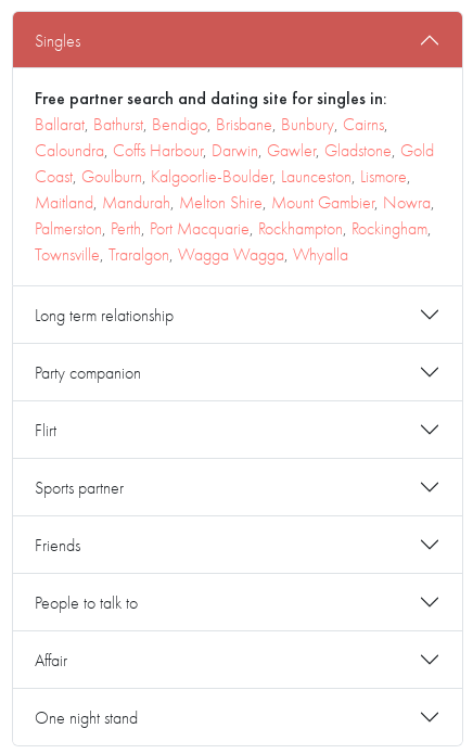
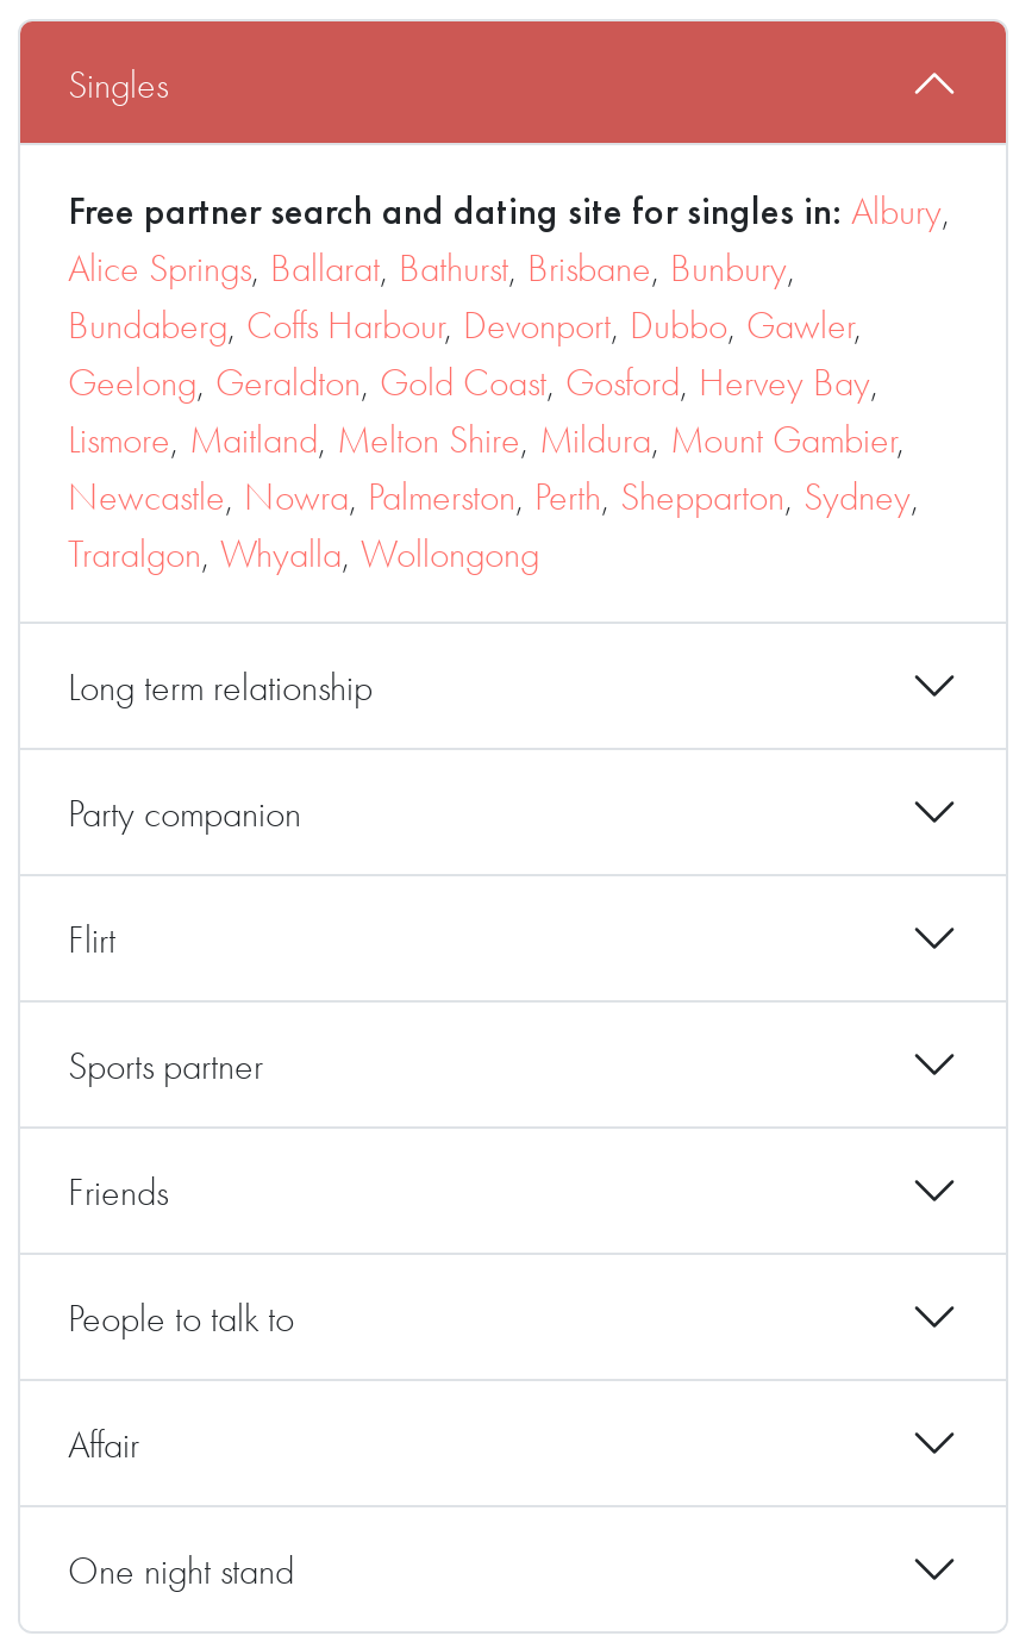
[35,87,435,266] Free partner search and dating site for singles in: | Ballarat, Bathurst, Bendigo, Brisbane, Bunbury, Cairns, | Caloundra, Coffs Harbour, Darwin, Gawler, Gladstone, Gold | Coast, Goulburn, Kalgoorlie-Boulder, Launceston, Lismore, | Maitland, Mandurah, Melton Shire, Mount Gambier, Nowra, | Palmerston, Perth, Port Macquarie, Rockhampton, Rockingham, | Townsville, Traralgon, Wagga Wagga, Whyalla -> [68,186,951,579] Free partner search and dating site for singles in: Albury, | Alice Springs, Ballarat, Bathurst, Brisbane, Bunbury, | Bundaberg, Coffs Harbour, Devonport, Dubbo, Gawler, | Geelong, Geraldton, Gold Coast, Gosford, Hervey Bay, | Lismore, Maitland, Melton Shire, Mildura, Mount Gambier, | Newcastle, Nowra, Palmerston, Perth, Shepparton, Sydney, | Traralgon, Whyalla, Wollongong

